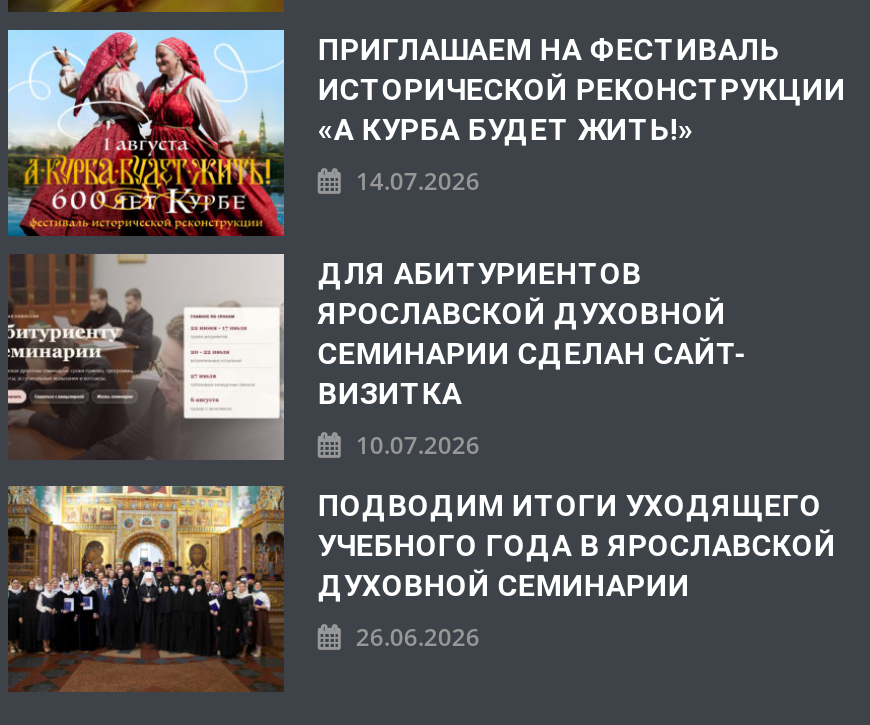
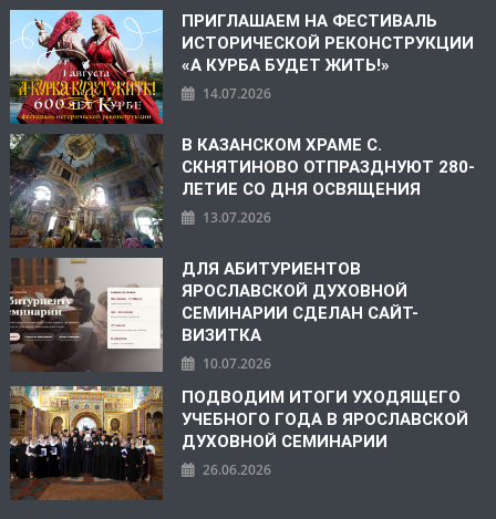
none -> [10,134,475,248] [image] | В КАЗАНСКОМ ХРАМЕ С. | СКНЯТИНОВО ОТПРАЗДНУЮТ 280- | ЛЕТИЕ СО ДНЯ ОСВЯЩЕНИЯ | 13.07.2026

